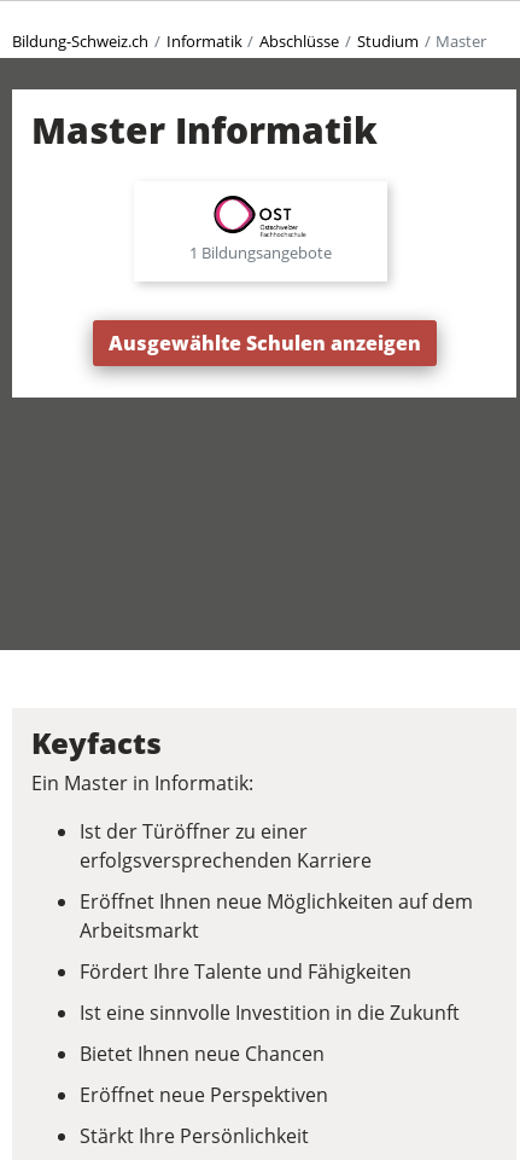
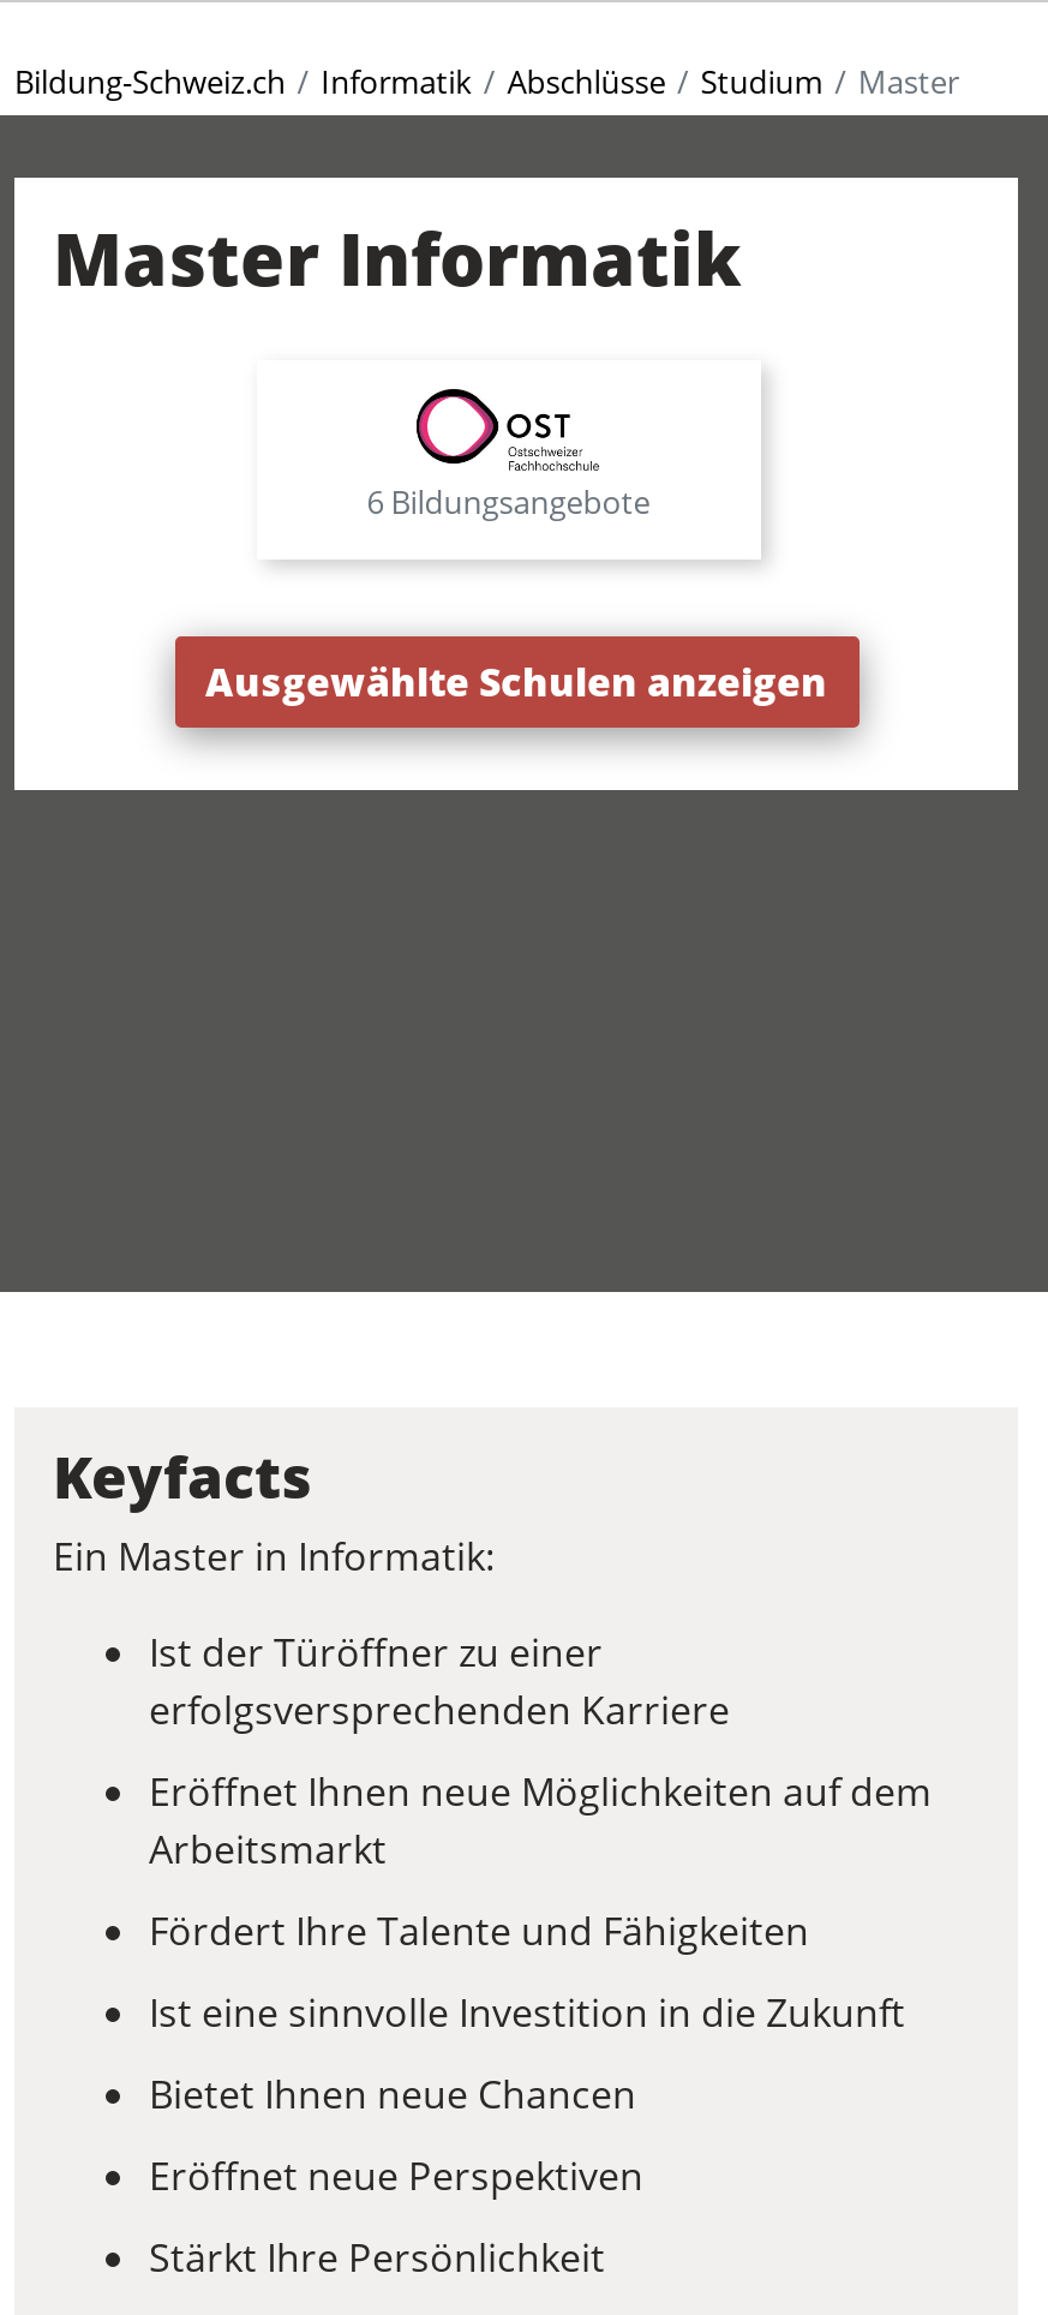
[189,242,332,264] 1 Bildungsangebote -> [367,481,650,524] 6 Bildungsangebote

